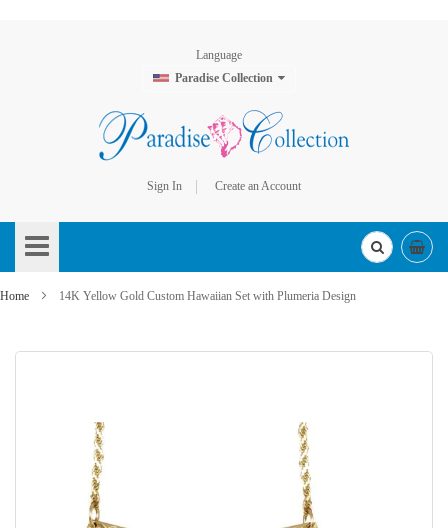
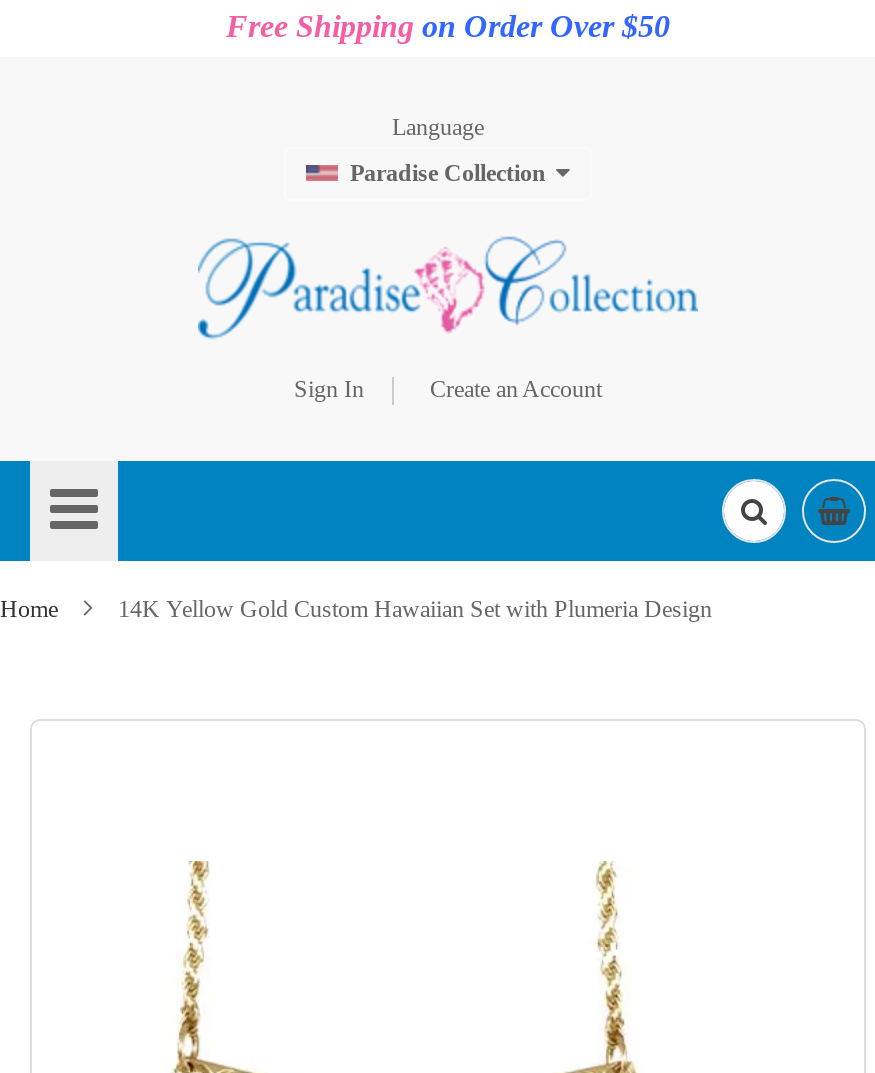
none -> [226,9,670,43] Free Shipping on Order Over $50

